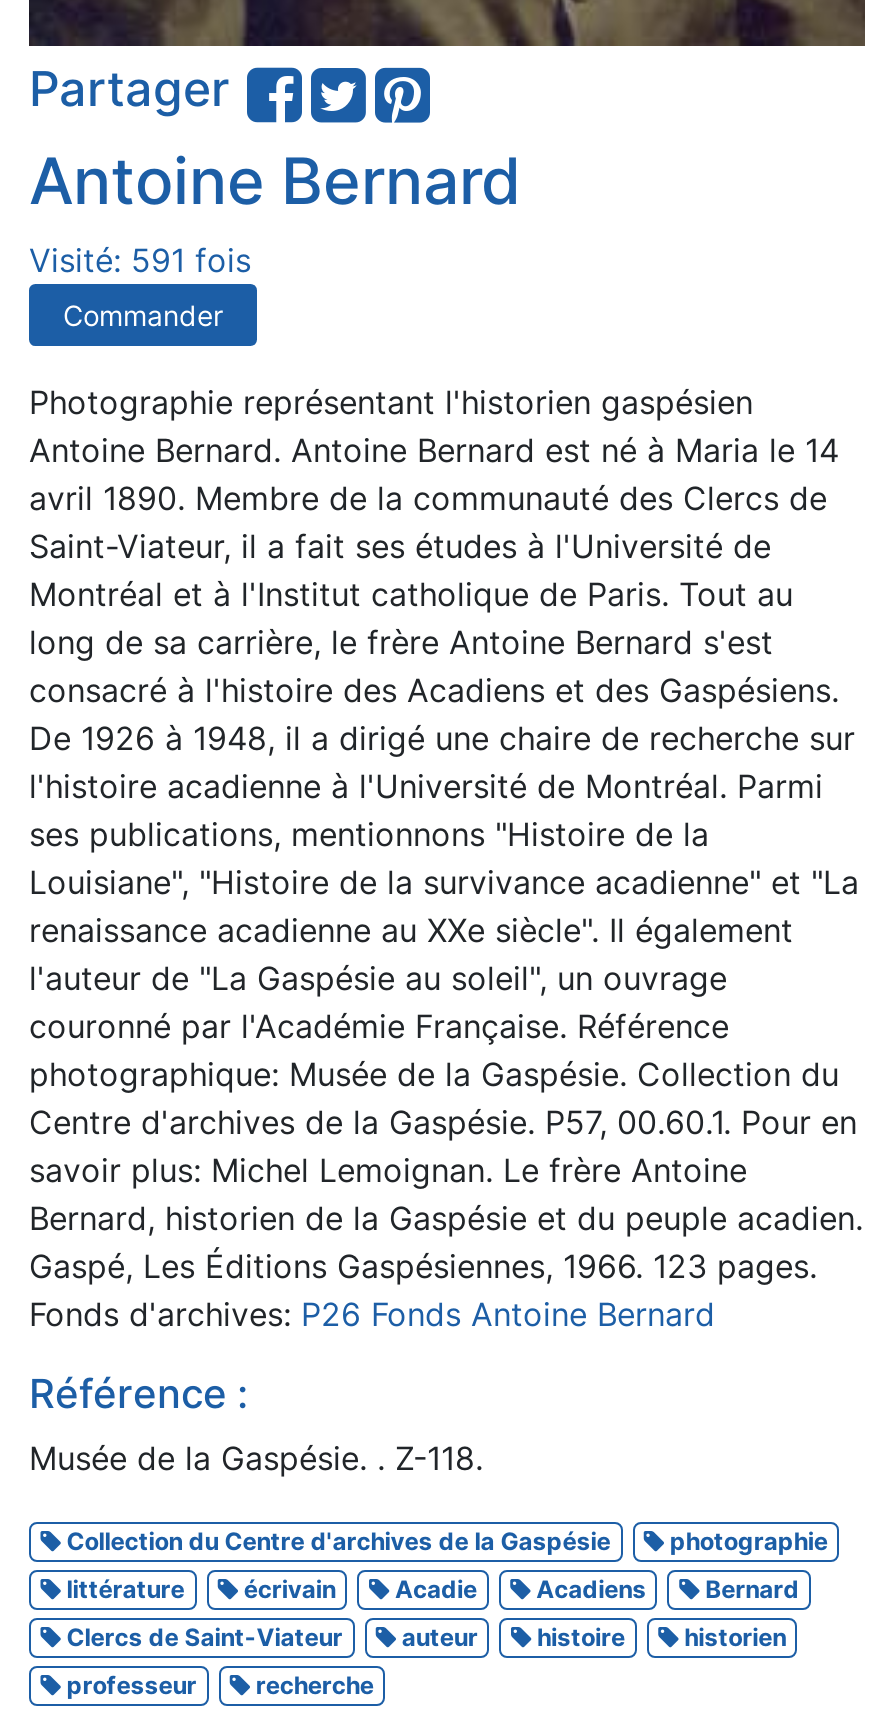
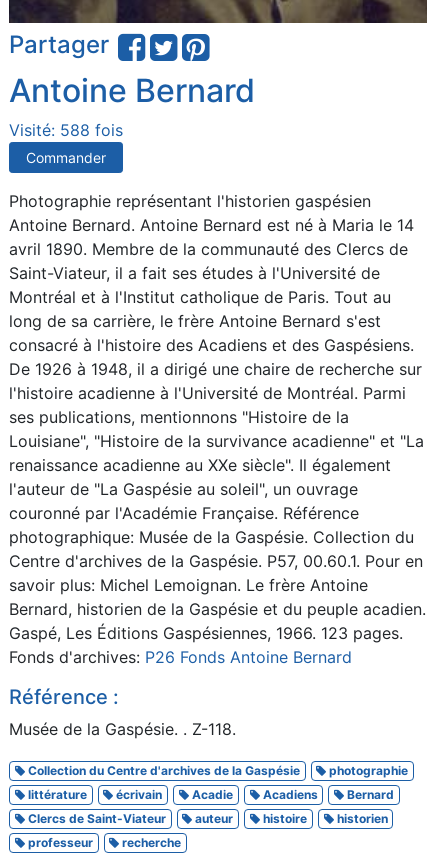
[29,240,251,280] Visité: 591 fois -> [9,120,123,140] Visité: 588 fois

